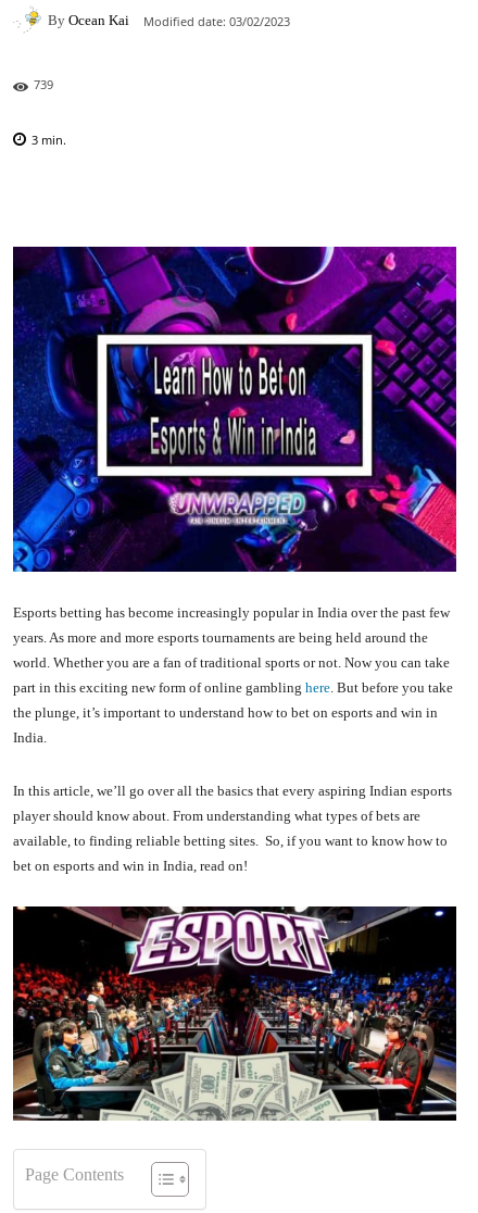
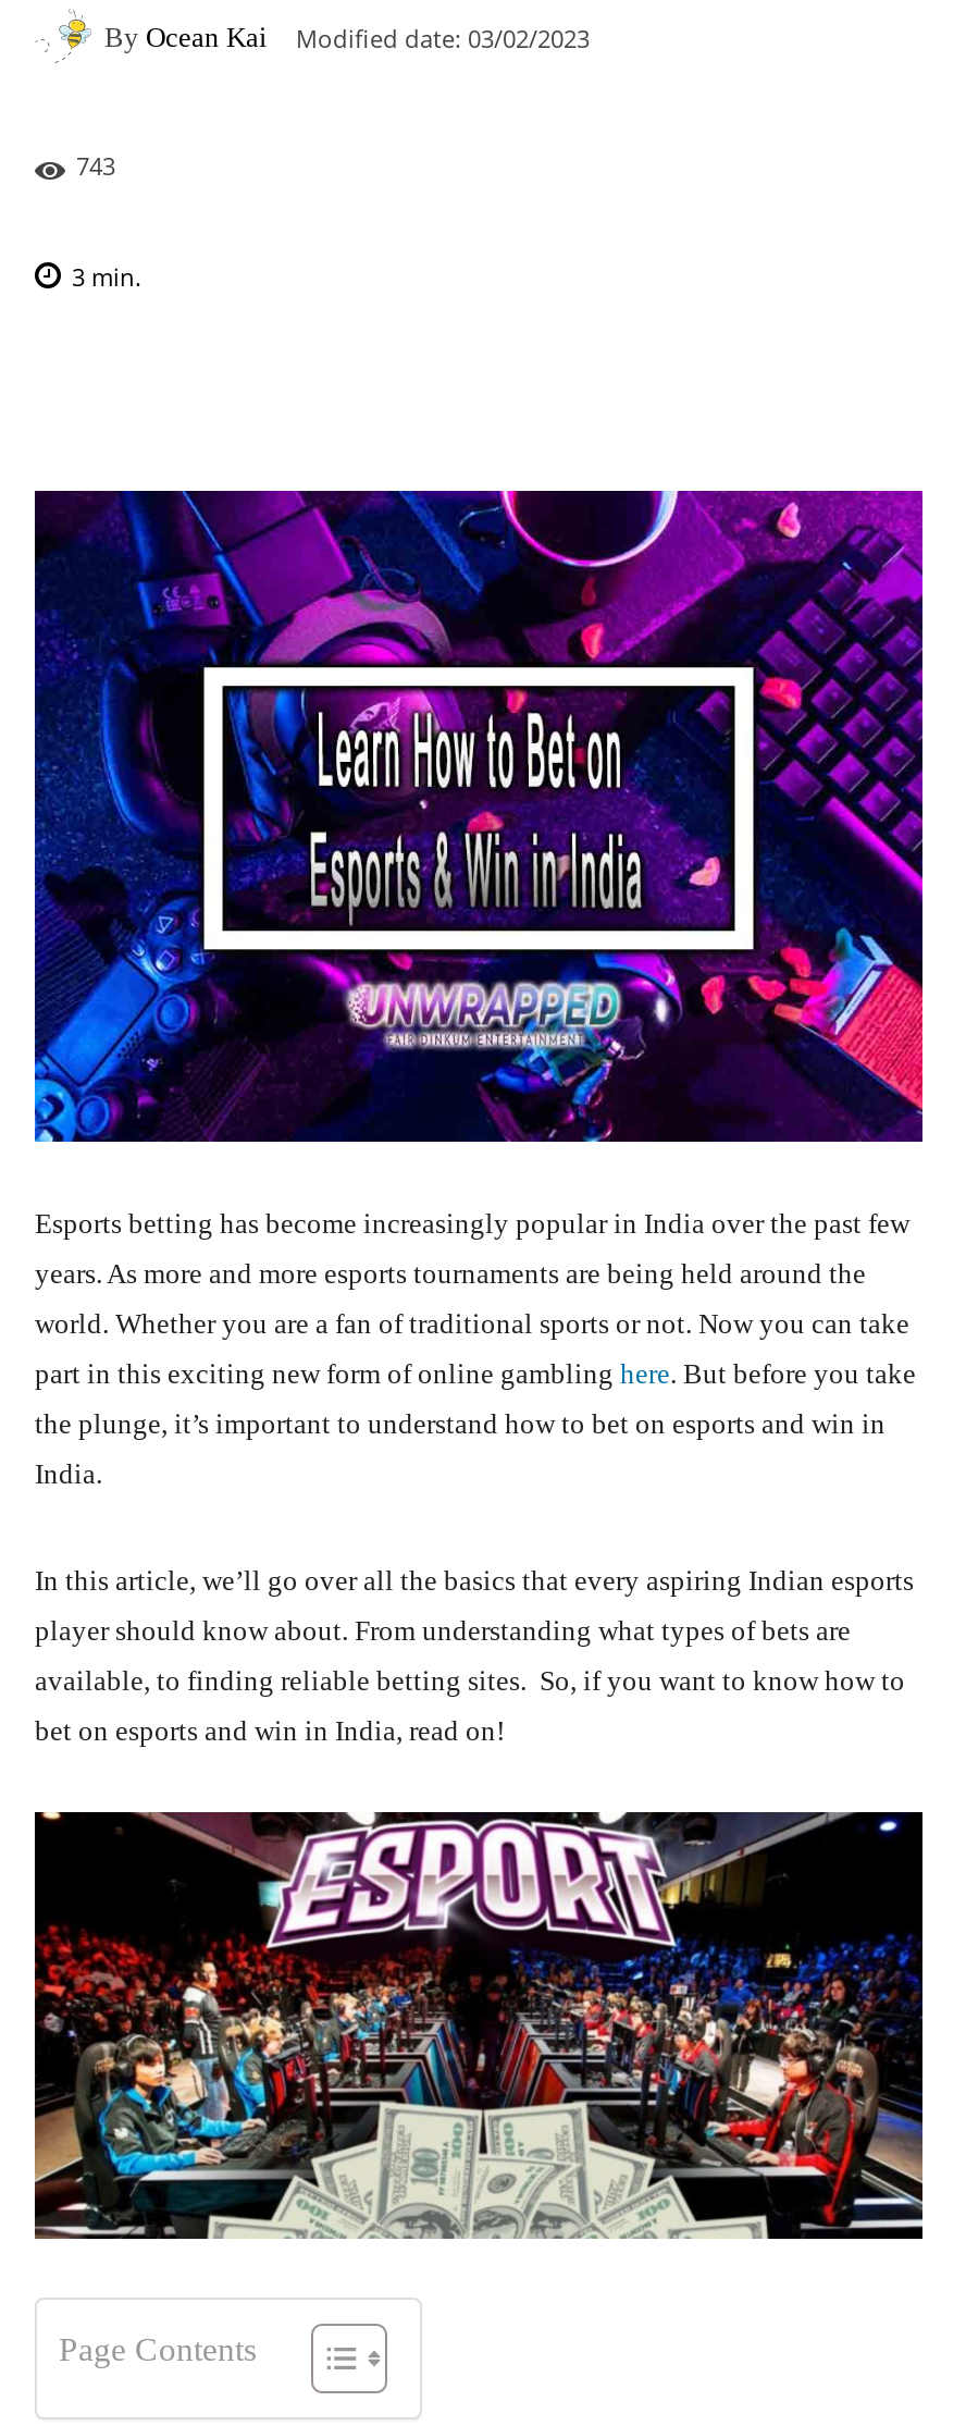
[34,76,53,92] 739 -> [76,149,115,182] 743

